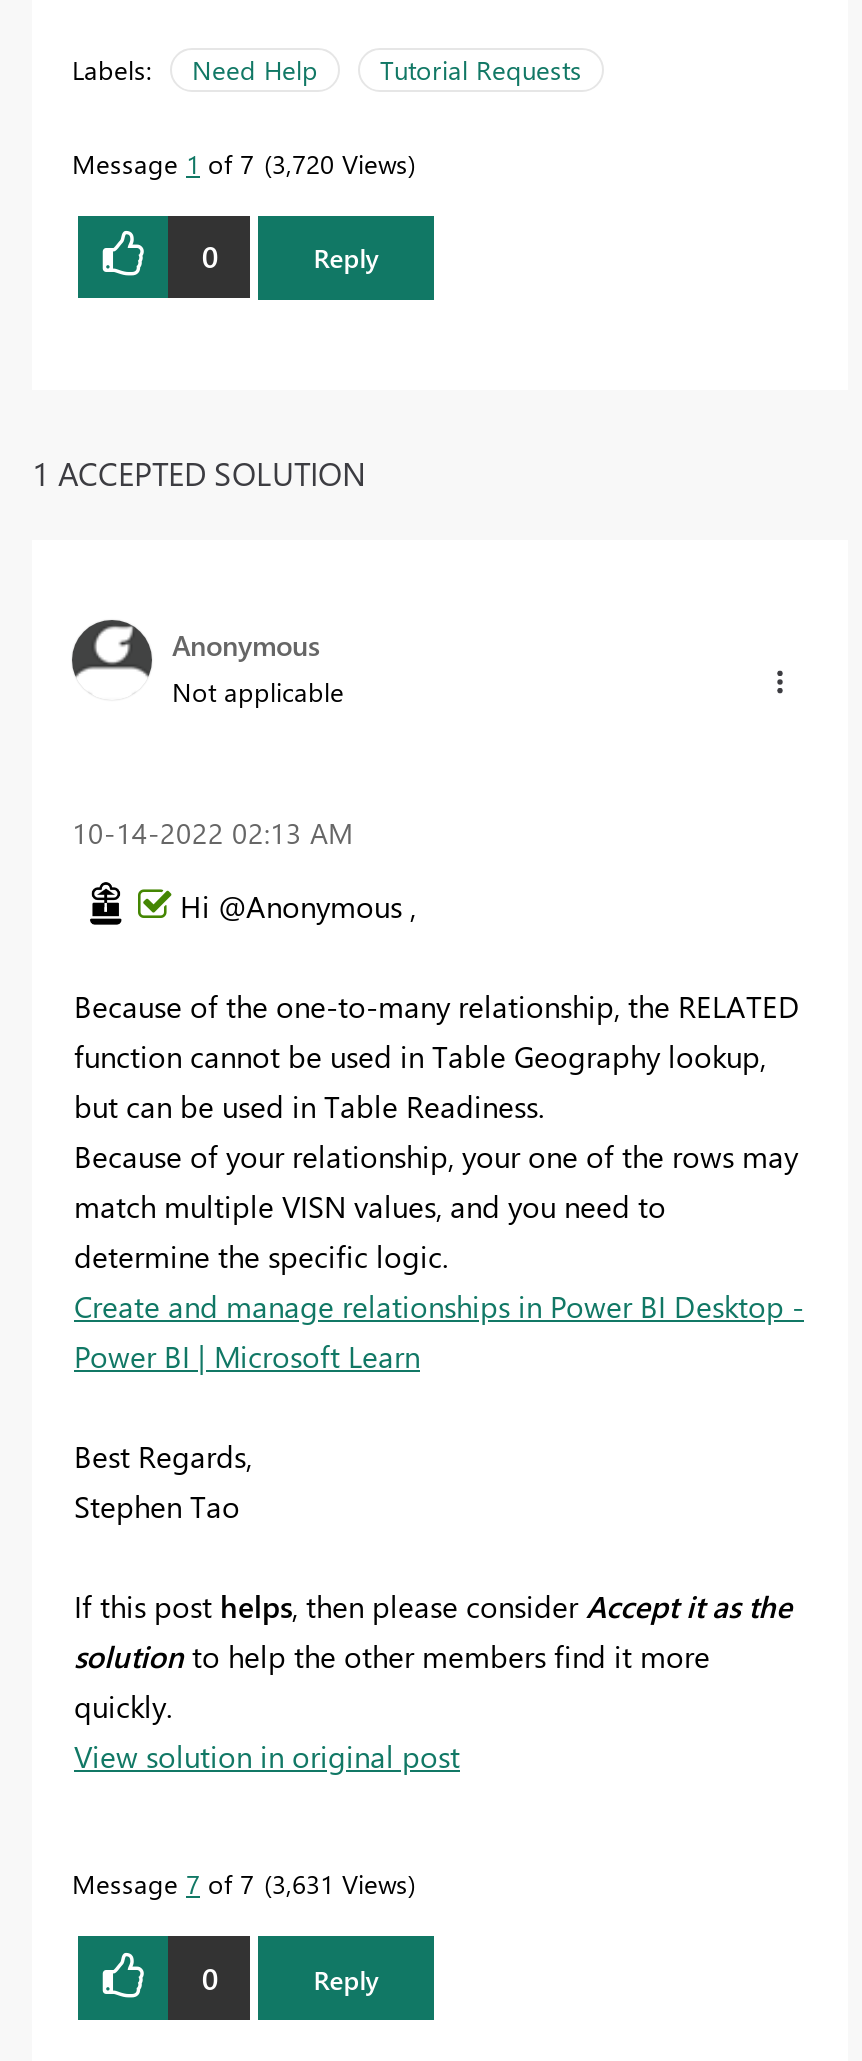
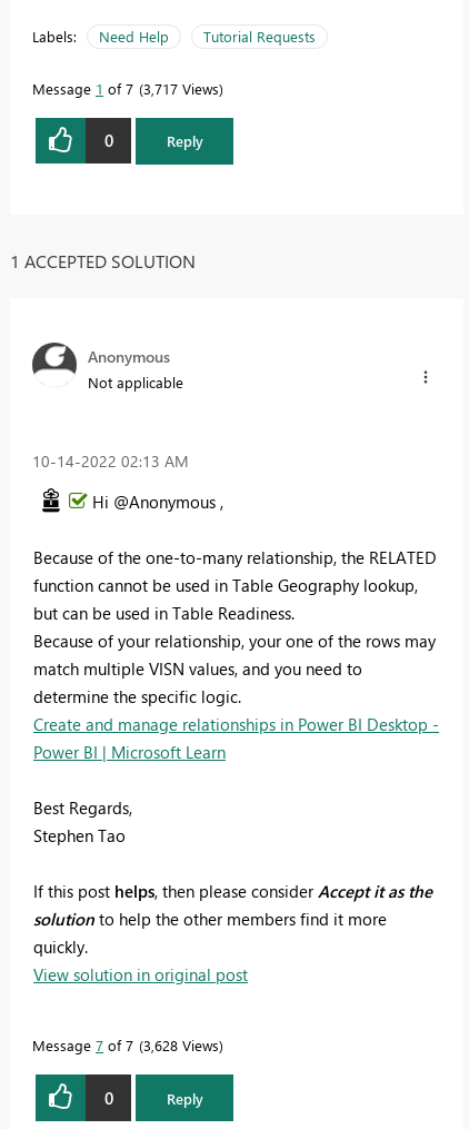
[72,145,408,179] Message 1 of 7 3,720 Views -> [32,79,219,97] Message 1 of 7 3,717 Views
[72,1866,408,1900] Message 7 of 7 3,631 Views -> [32,1036,219,1055] Message 7 of 7 3,628 Views

